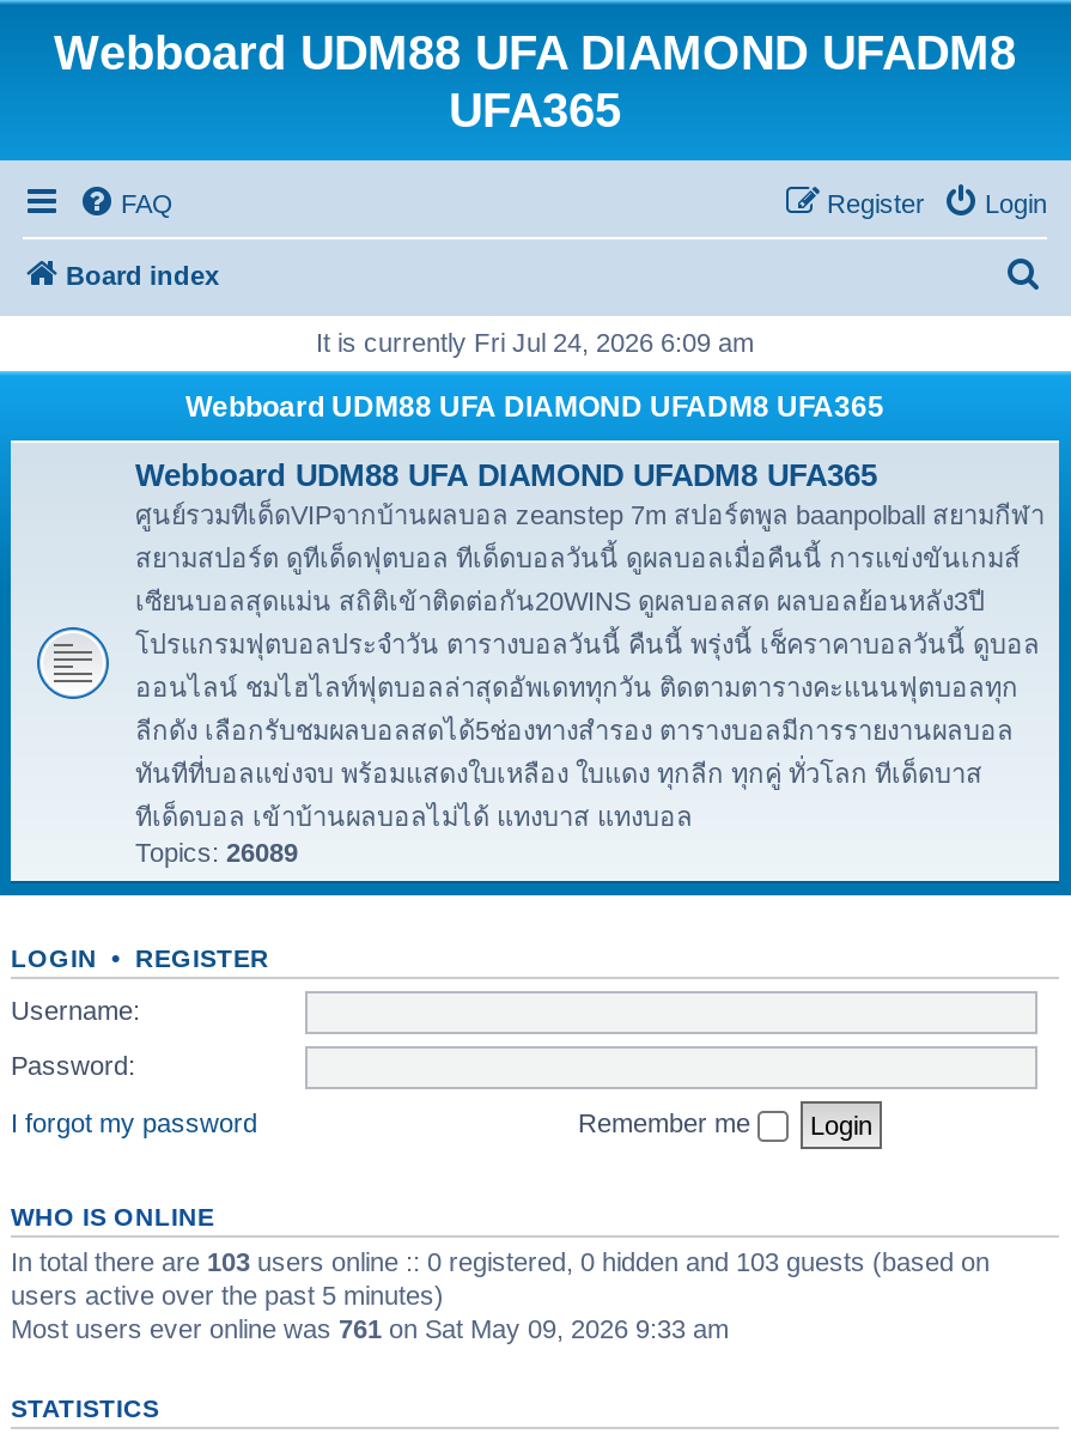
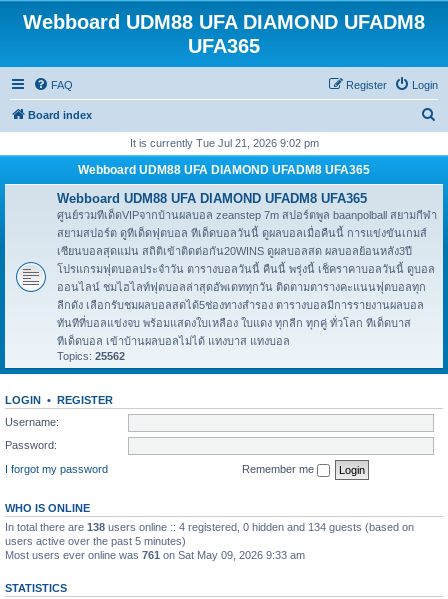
[316,328,754,357] It is currently Fri Jul 24, 2026 6:09 am -> [129,137,318,149] It is currently Tue Jul 21, 2026 9:02 pm
[135,838,298,867] Topics: 26089 -> [57,350,125,362] Topics: 25562
[11,1246,990,1275] In total there are 103 users online :: 0 registered, 0 hidden and 103 guests (based on -> [5,520,414,532] In total there are 138 users online :: 4 registered, 0 hidden and 134 guests (based on

